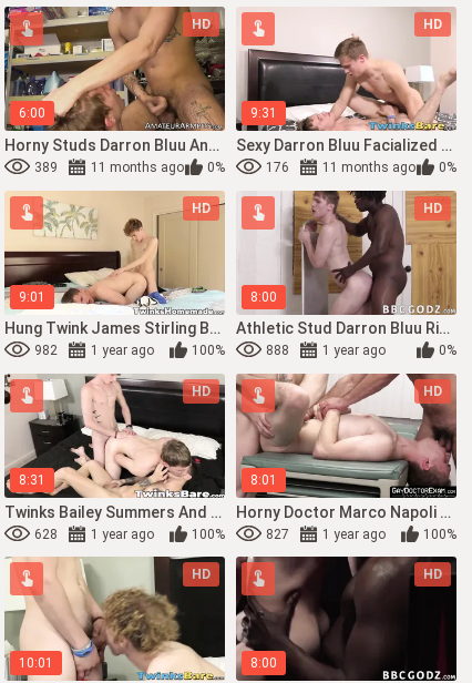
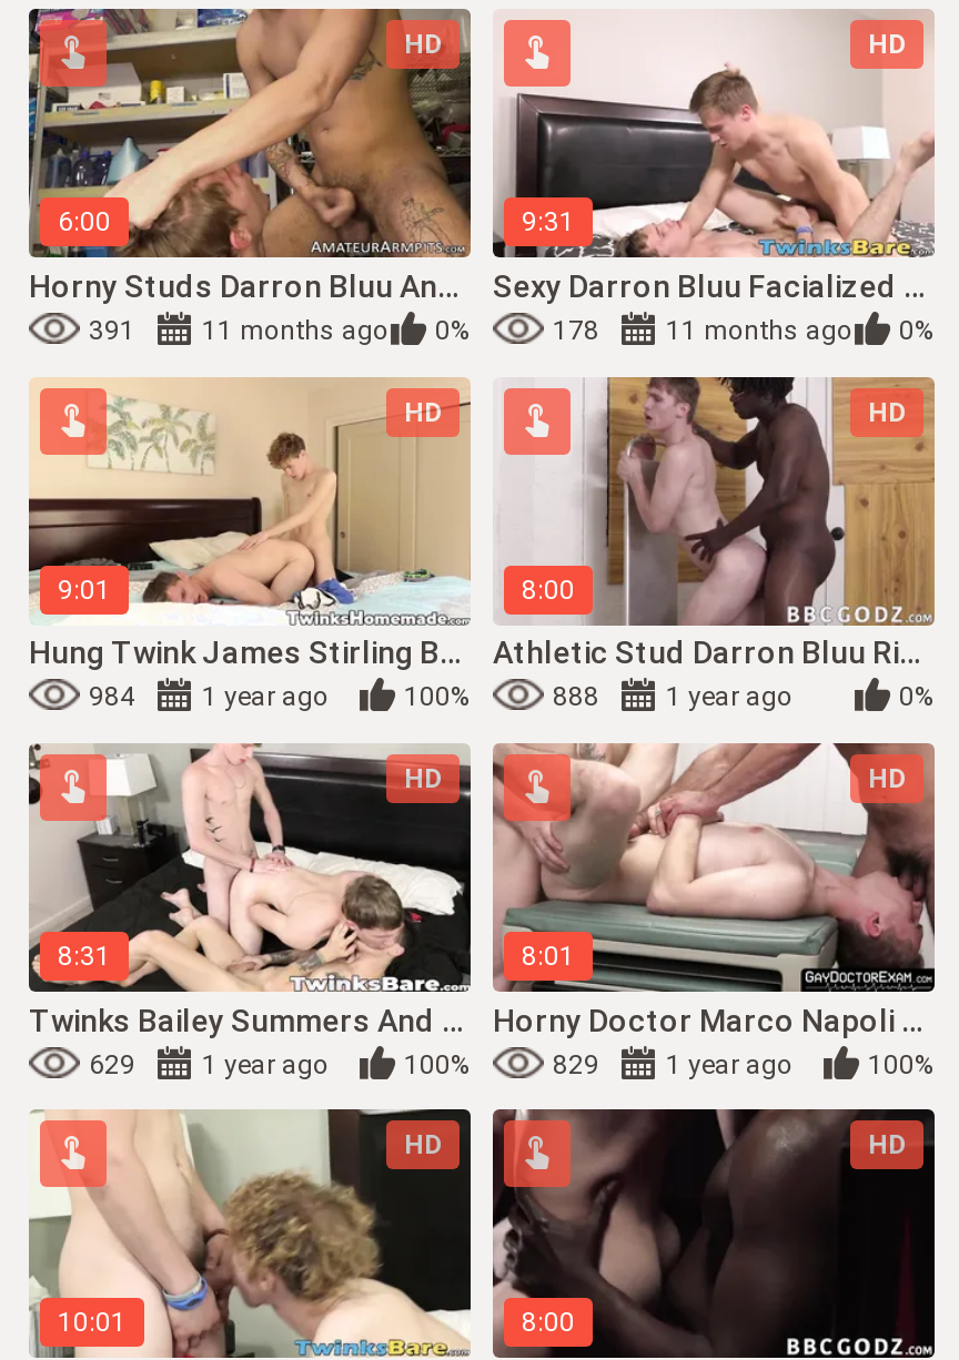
[34,160,58,175] 389 -> [89,315,135,346] 391
[266,160,289,175] 176 -> [553,315,599,346] 178
[34,343,58,358] 982 -> [89,682,135,713] 984
[34,526,58,542] 628 -> [89,1049,135,1080] 629
[266,526,289,542] 827 -> [553,1049,599,1080] 829

